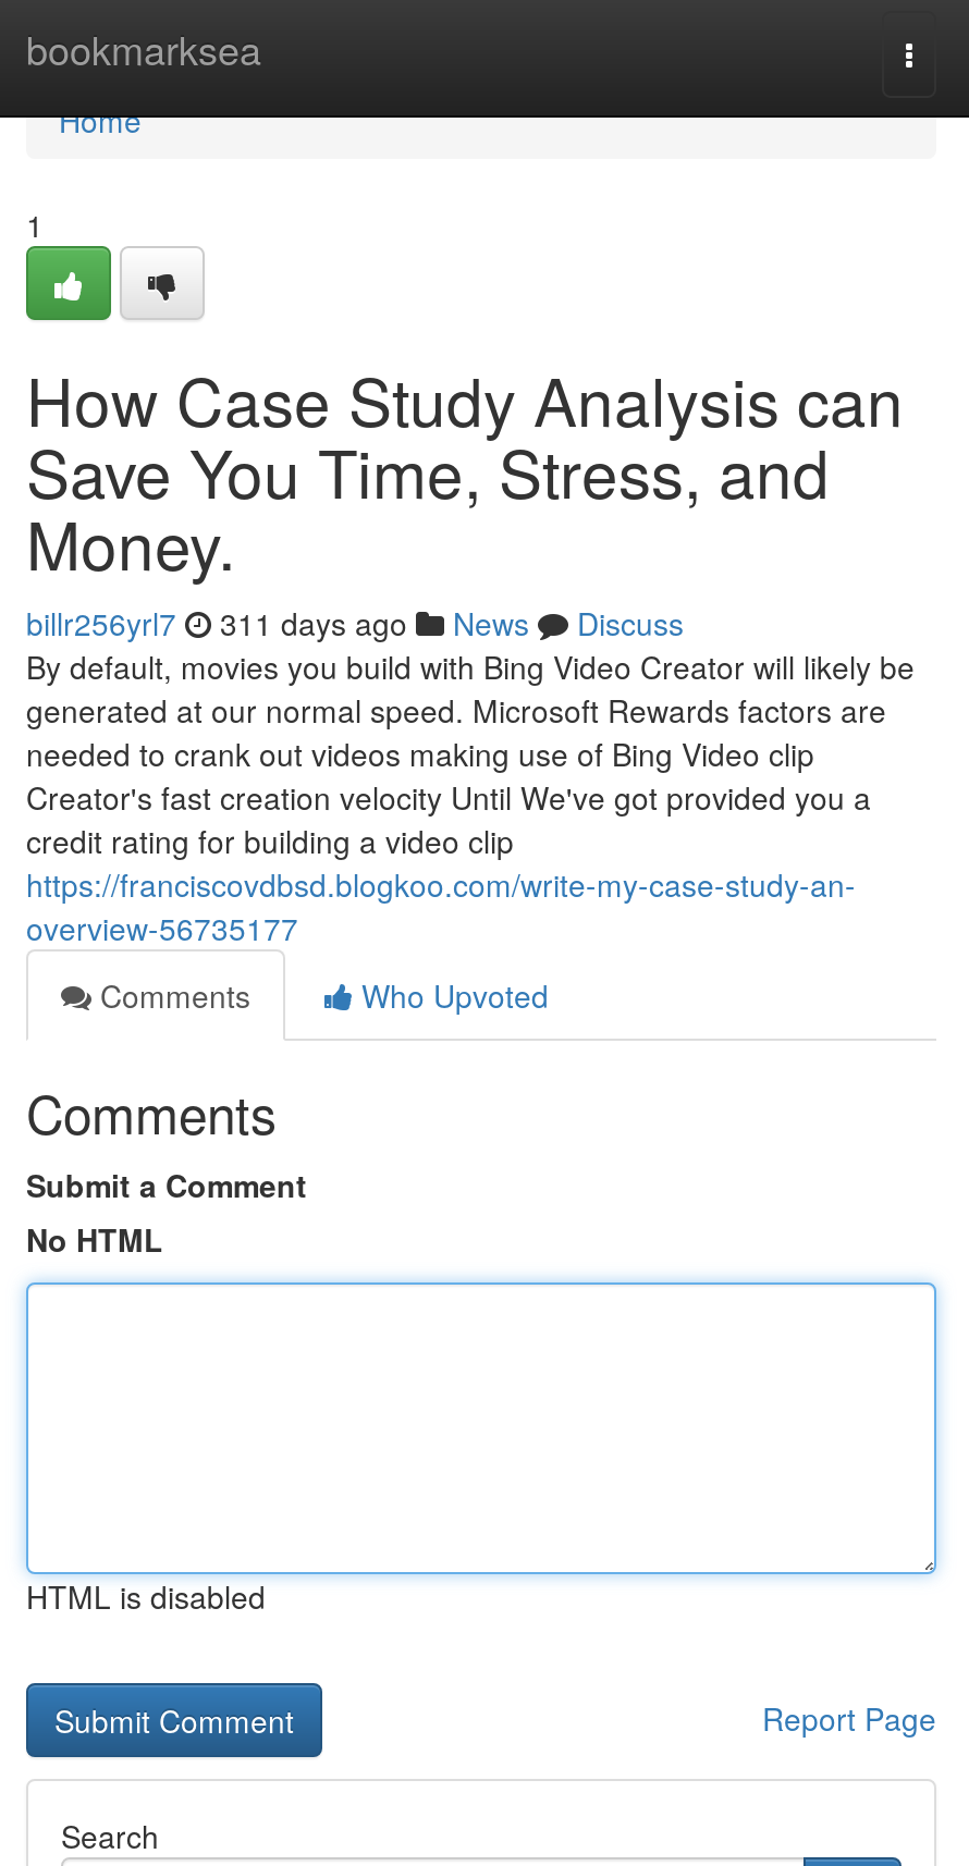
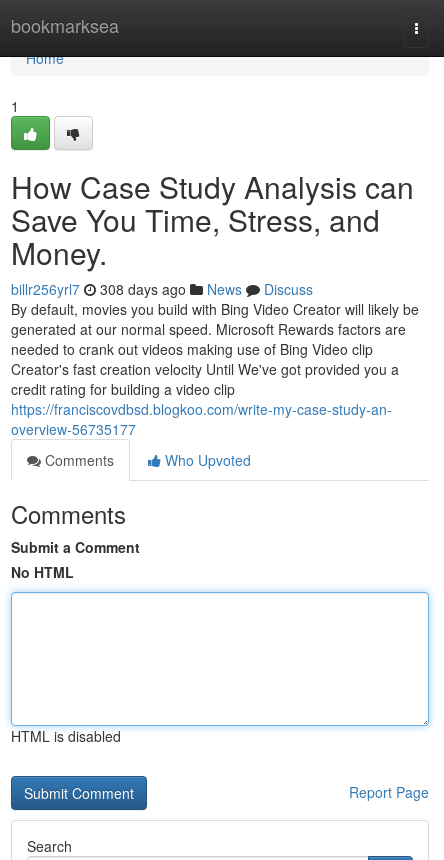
[26,601,684,644] billr256yrl7 311 days ago News Discuss -> [11,279,313,299] billr256yrl7 308 days ago News Discuss

